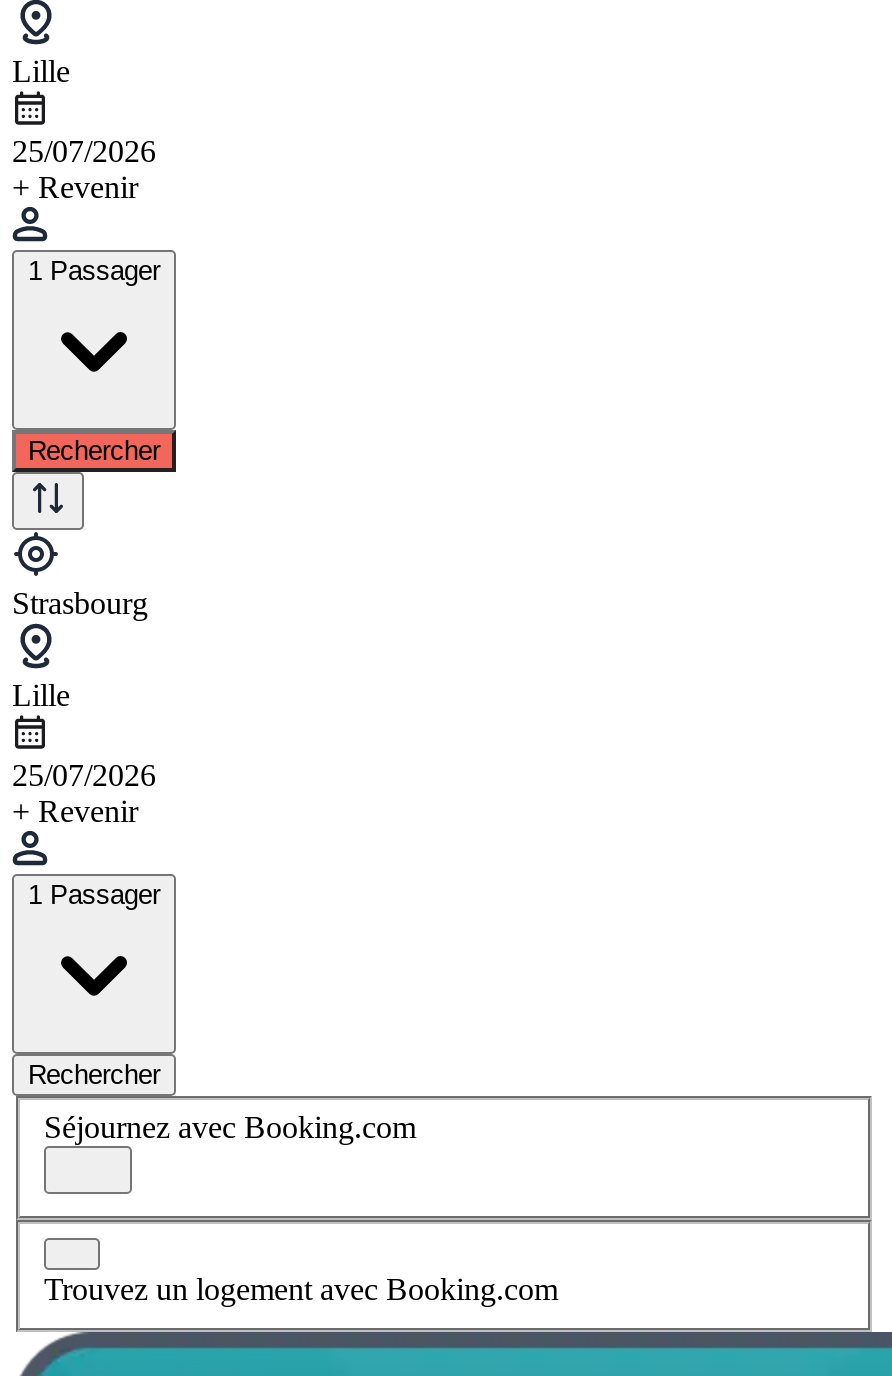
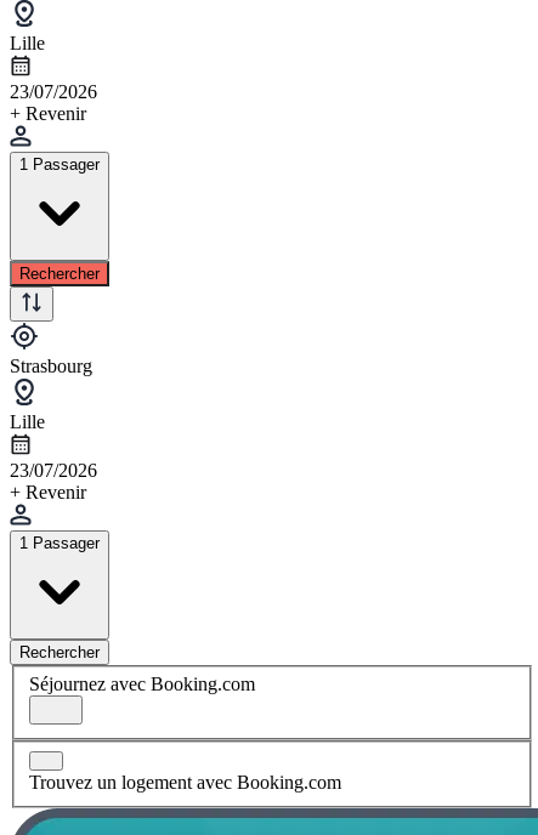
[12,134,156,168] 25/07/2026 -> [10,81,97,102] 23/07/2026
[12,758,156,792] 25/07/2026 -> [10,460,97,480] 23/07/2026

